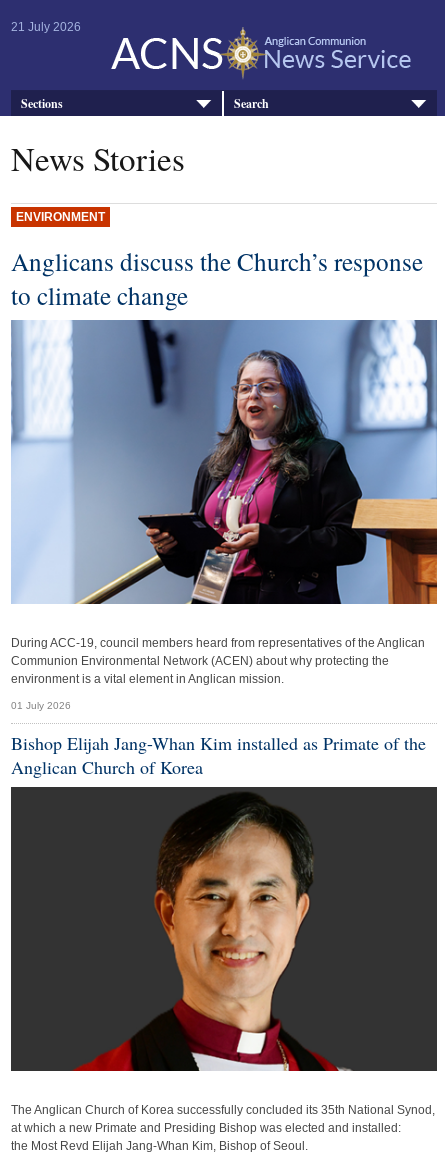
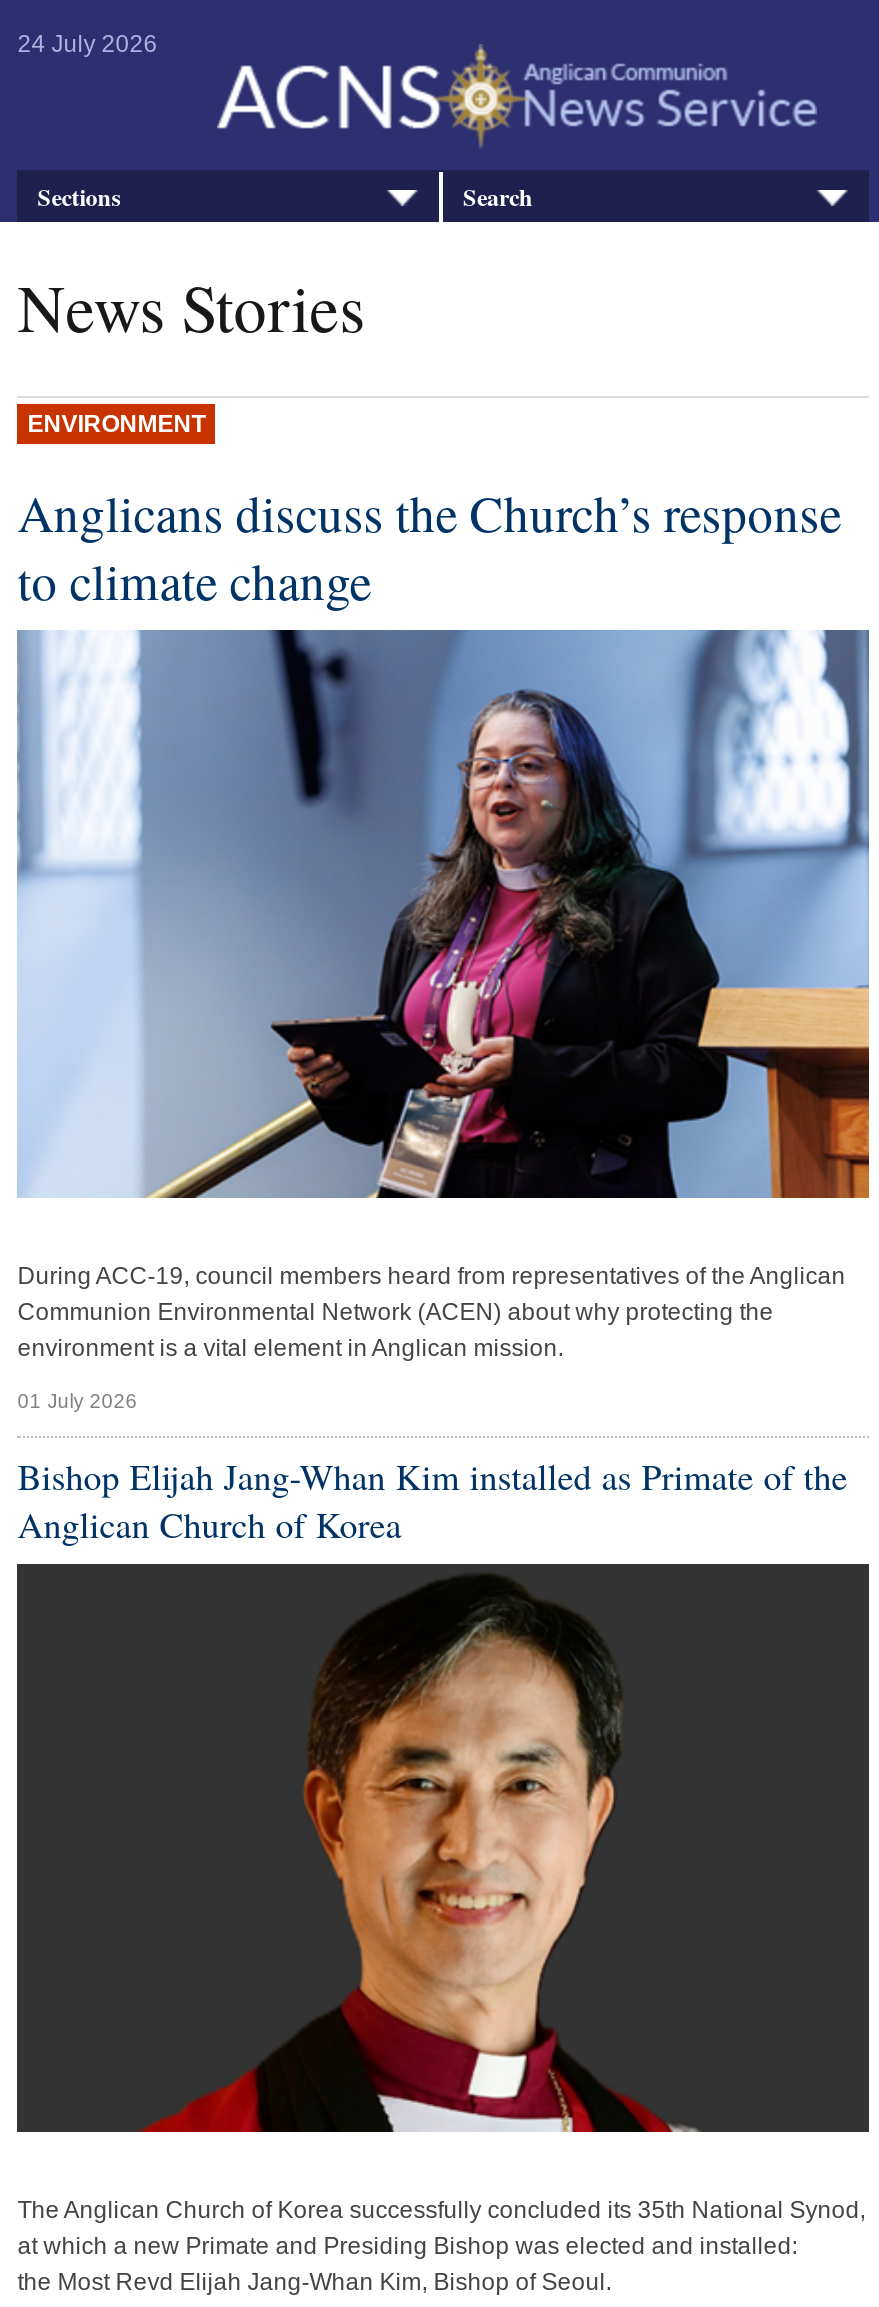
[11,20,81,34] 21 July 2026 -> [17,30,157,58] 24 July 2026

